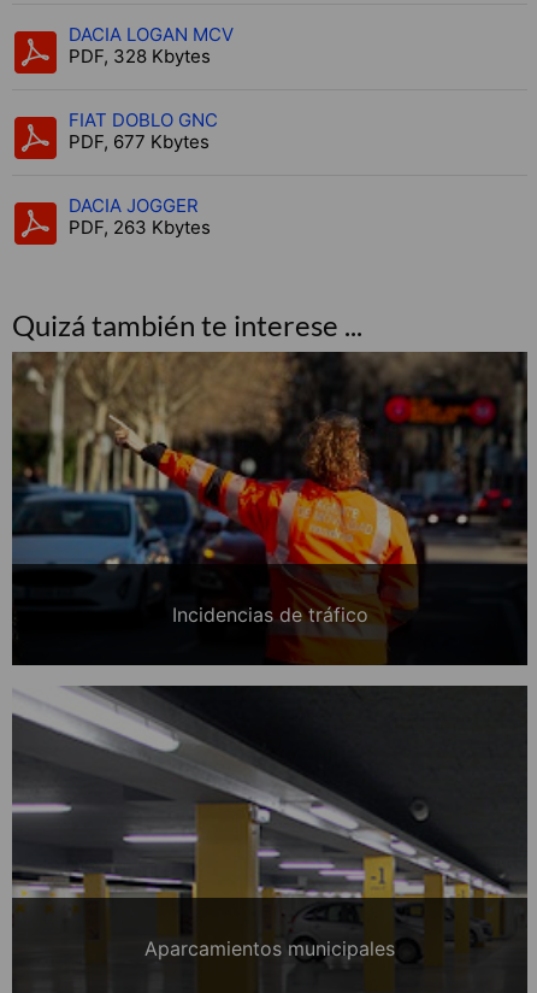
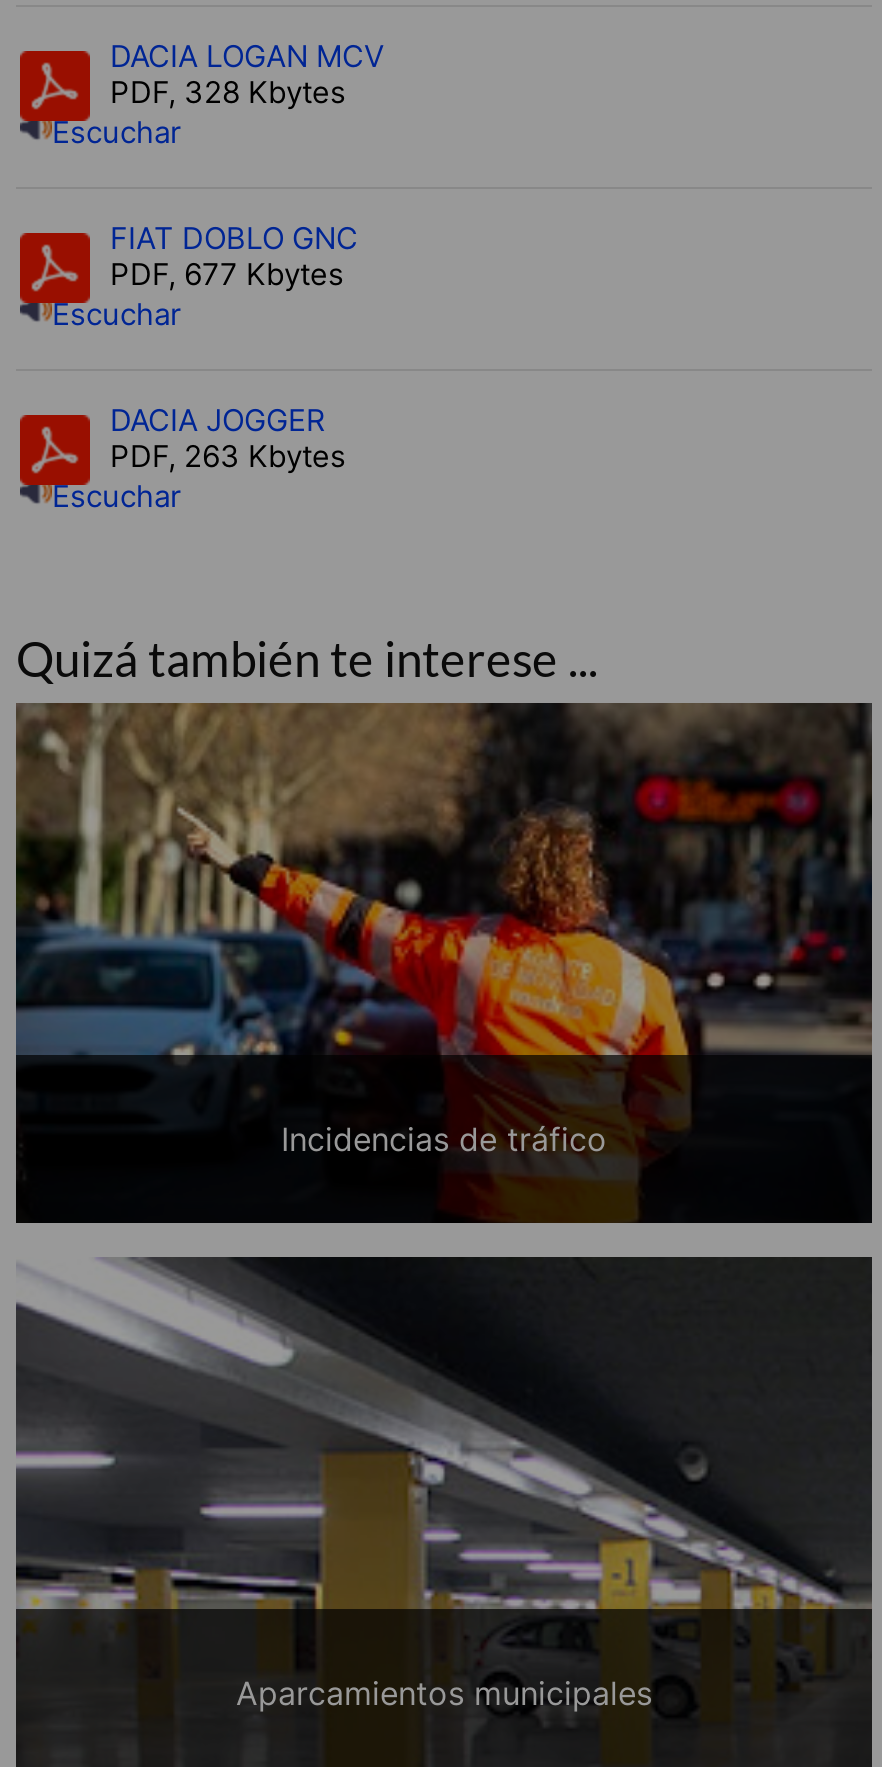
none -> [52,113,182,151] Escuchar
none -> [52,295,182,333] Escuchar
none -> [52,477,182,515] Escuchar

